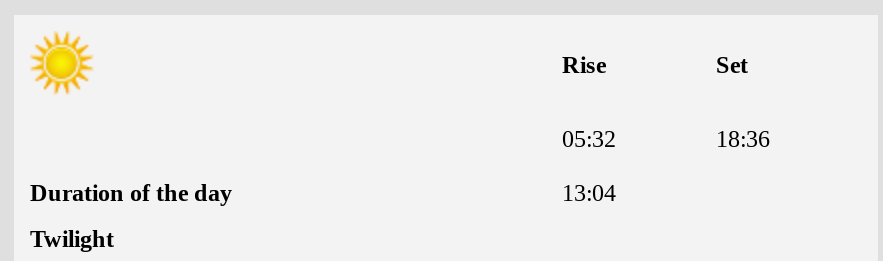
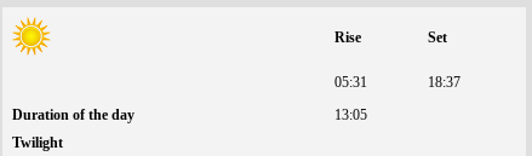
[562,125,616,153] 05:32 -> [334,74,367,91] 05:31
[716,125,770,153] 18:36 -> [428,74,461,91] 18:37
[562,179,616,207] 13:04 -> [334,107,367,124] 13:05

